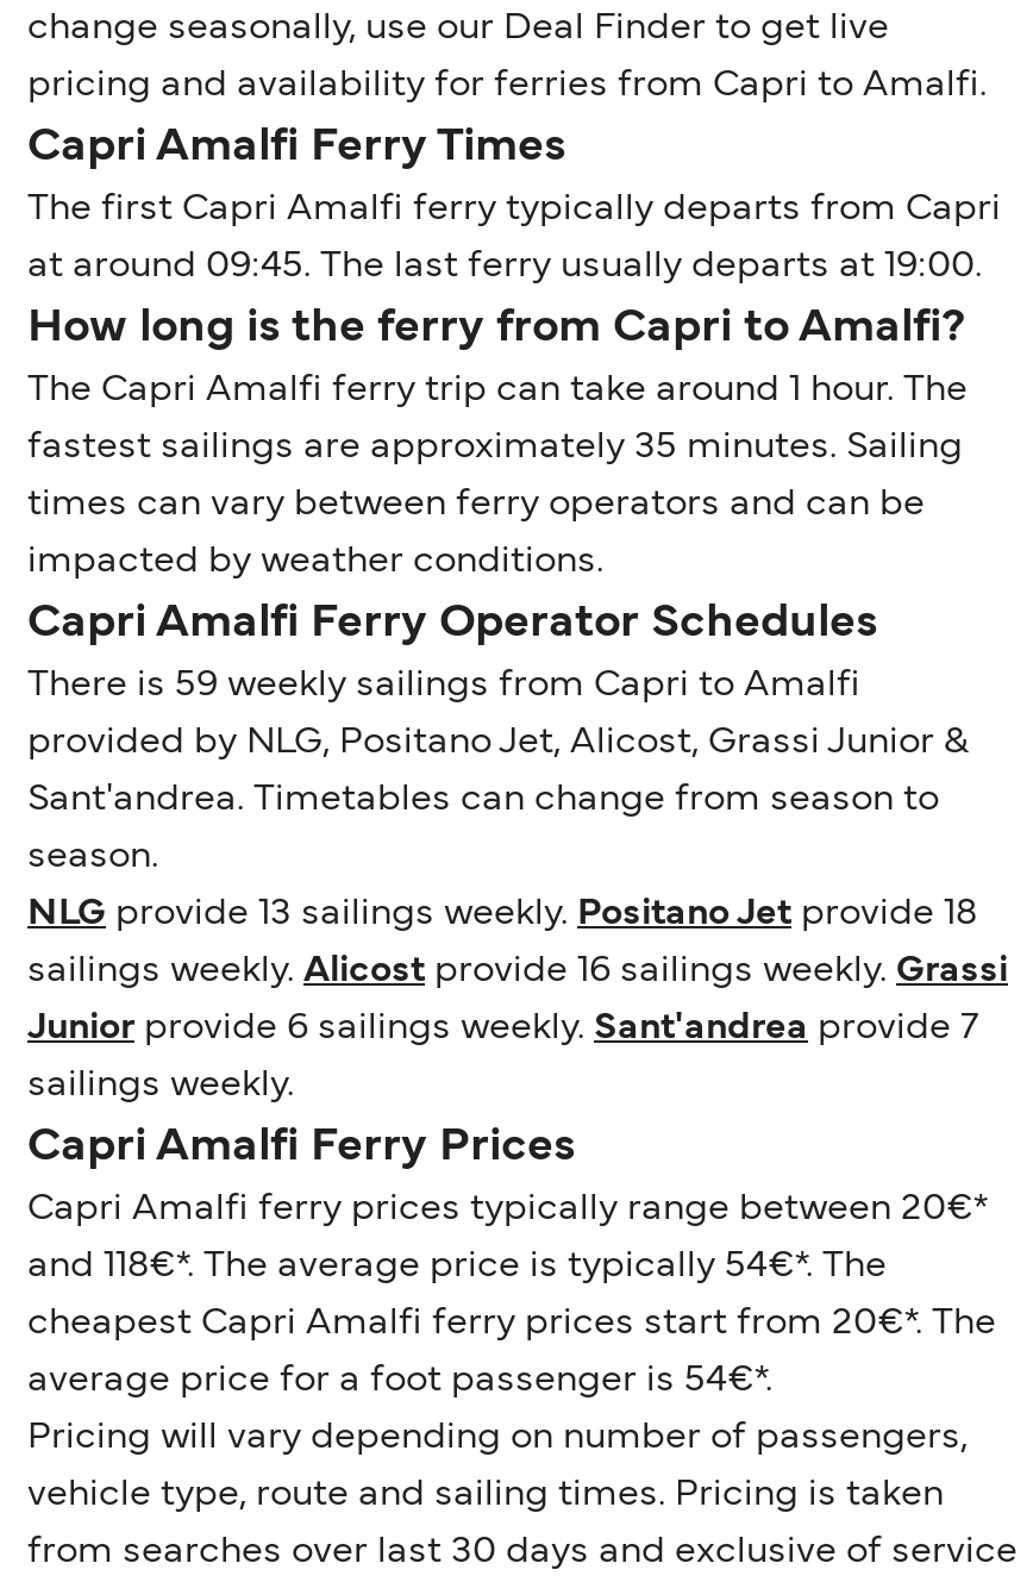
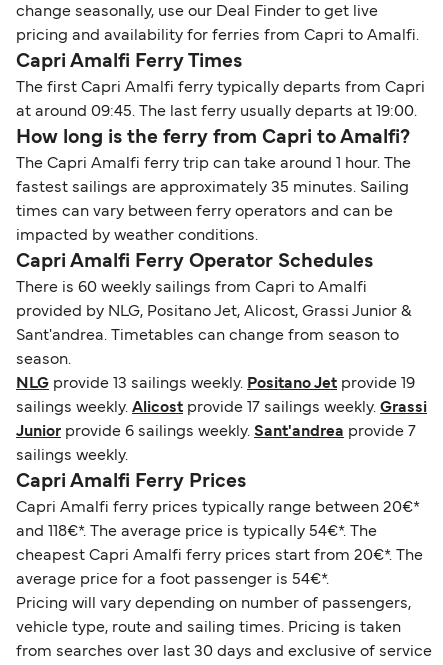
[27,668,860,701] There is 59 weekly sailings from Capri to Amalfi -> [16,281,367,295] There is 60 weekly sailings from Capri to Amalfi
[27,897,977,930] NLG provide 13 sailings weekly. Positano Jet provide 18 -> [16,377,415,391] NLG provide 13 sailings weekly. Positano Jet provide 19
[27,954,1008,987] sailings weekly. Alicost provide 16 sailings weekly. Grassi -> [16,401,427,415] sailings weekly. Alicost provide 17 sailings weekly. Grassi

